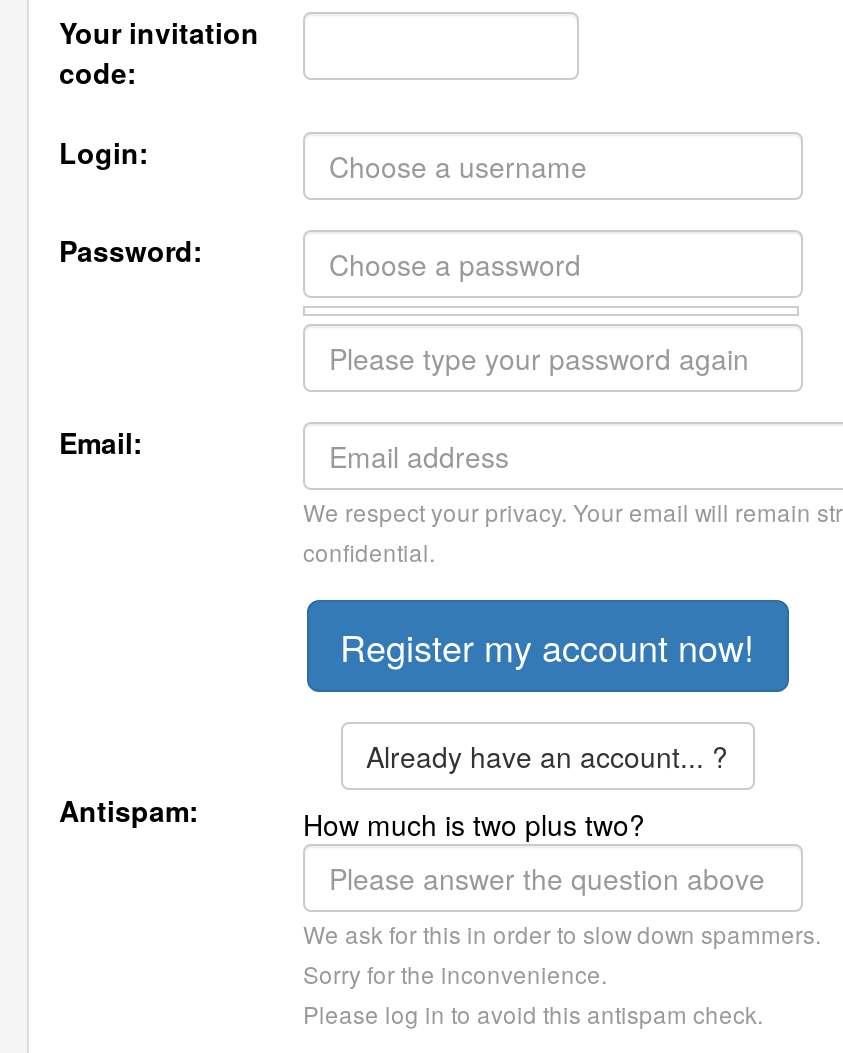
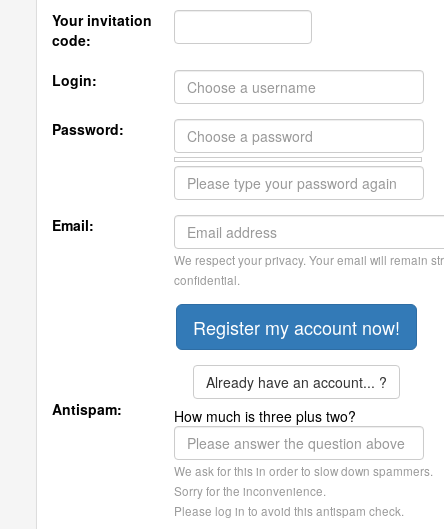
[303,804,645,844] How much is two plus two? -> [174,406,356,426] How much is three plus two?

